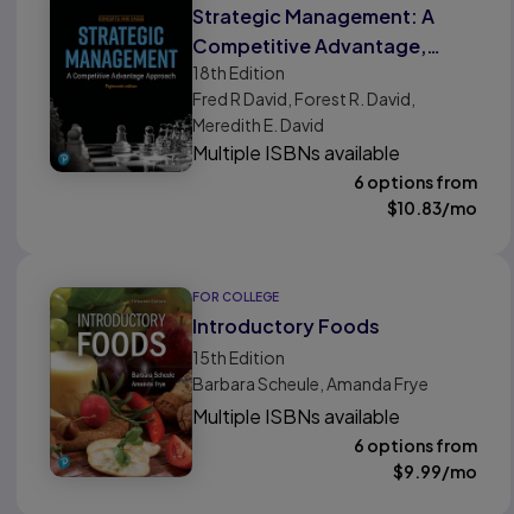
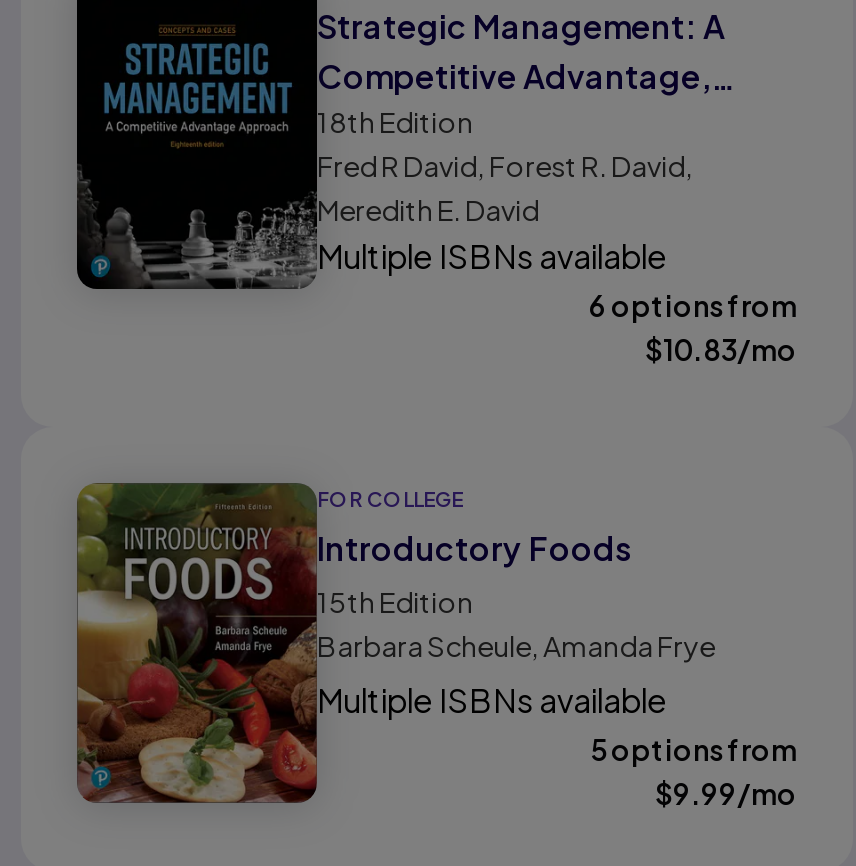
[354,434,477,456] 6 options from -> [591,732,797,768] 5 options from

